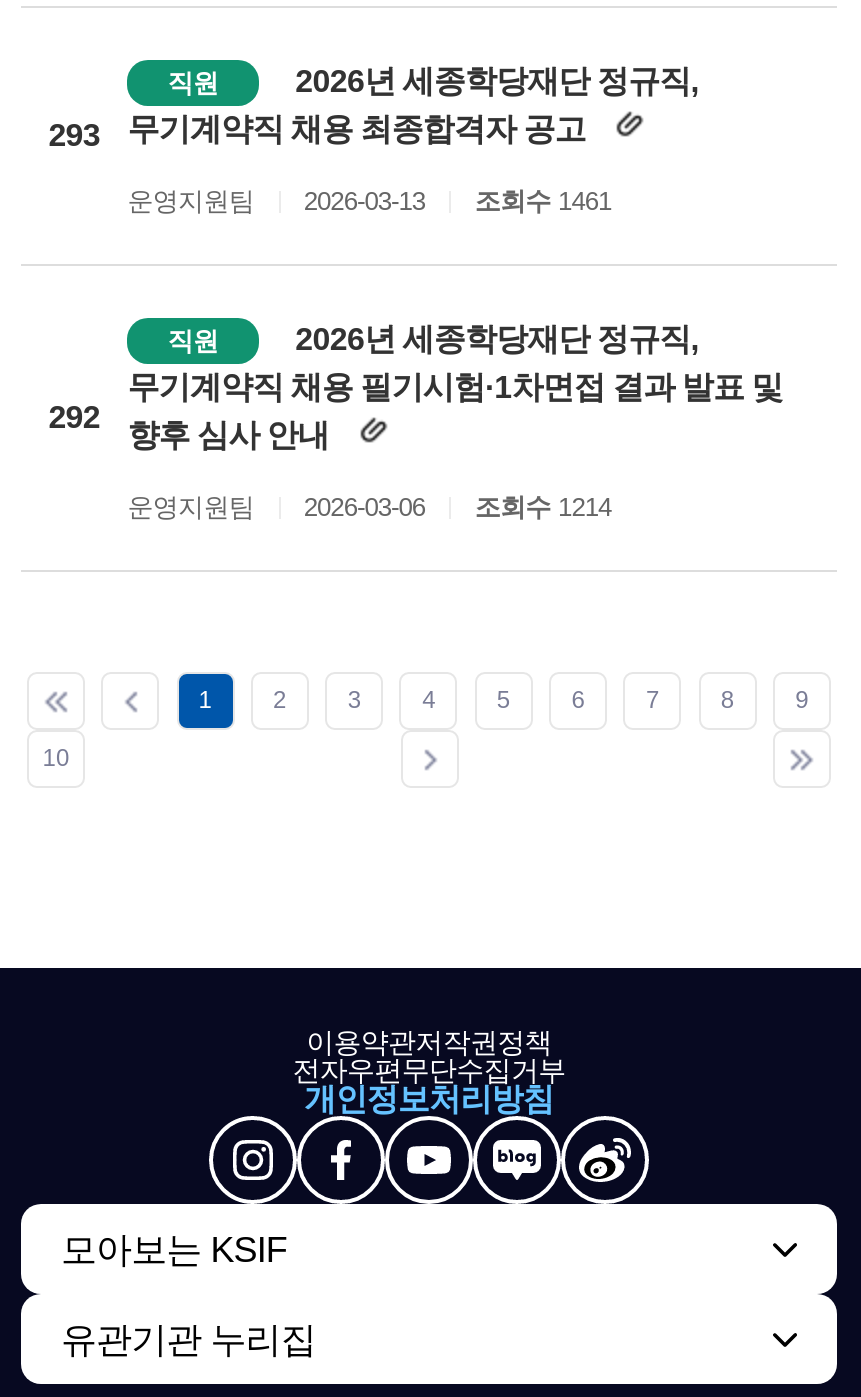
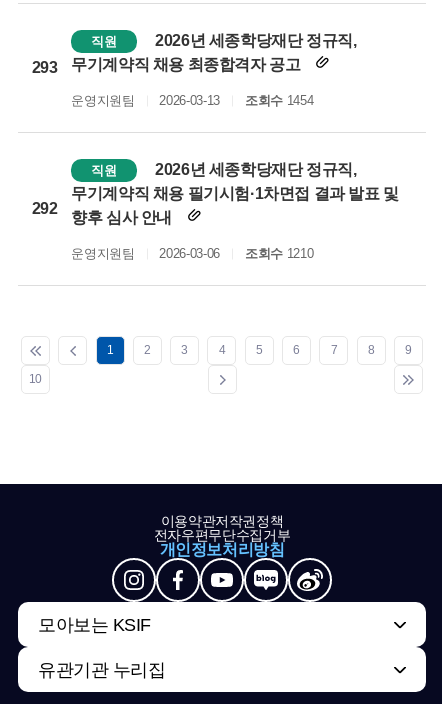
[127,186,611,216] 운영지원팀 2026-03-13 조회수 1461 -> [71,93,313,108] 운영지원팀 2026-03-13 조회수 1454
[127,492,611,522] 운영지원팀 2026-03-06 조회수 1214 -> [71,246,313,261] 운영지원팀 2026-03-06 조회수 1210

